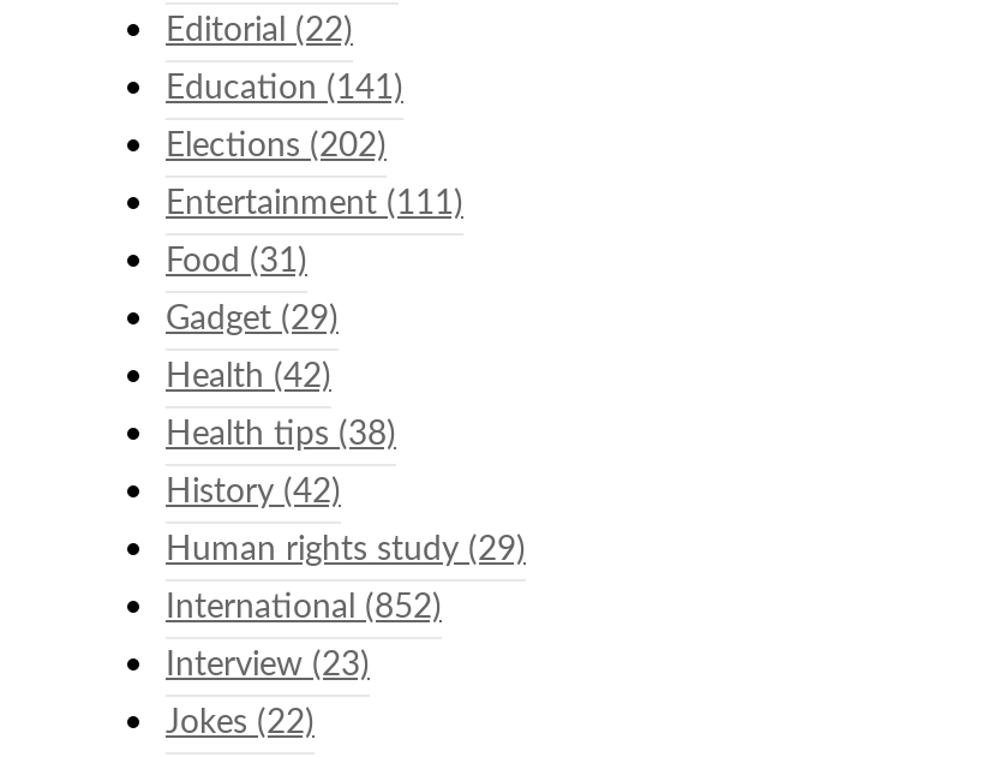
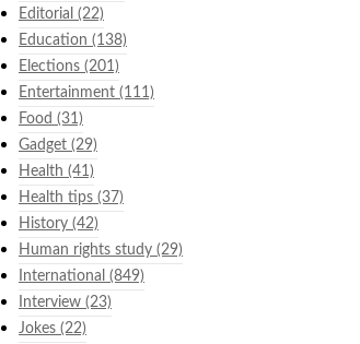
[166,71,403,105] Education (141) -> [19,32,127,48] Education (138)
[166,129,387,163] Elections (202) -> [19,59,119,74] Elections (201)
[166,360,331,393] Health (42) -> [19,163,94,179] Health (41)
[166,417,396,451] Health tips (38) -> [19,190,124,205] Health tips (37)
[166,590,442,624] International (852) -> [19,268,144,284] International (849)

